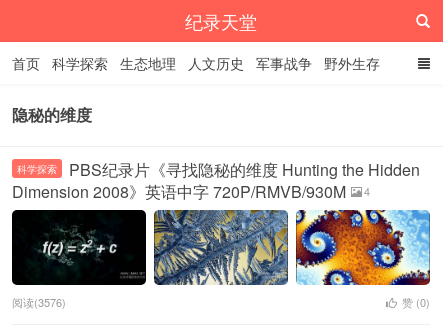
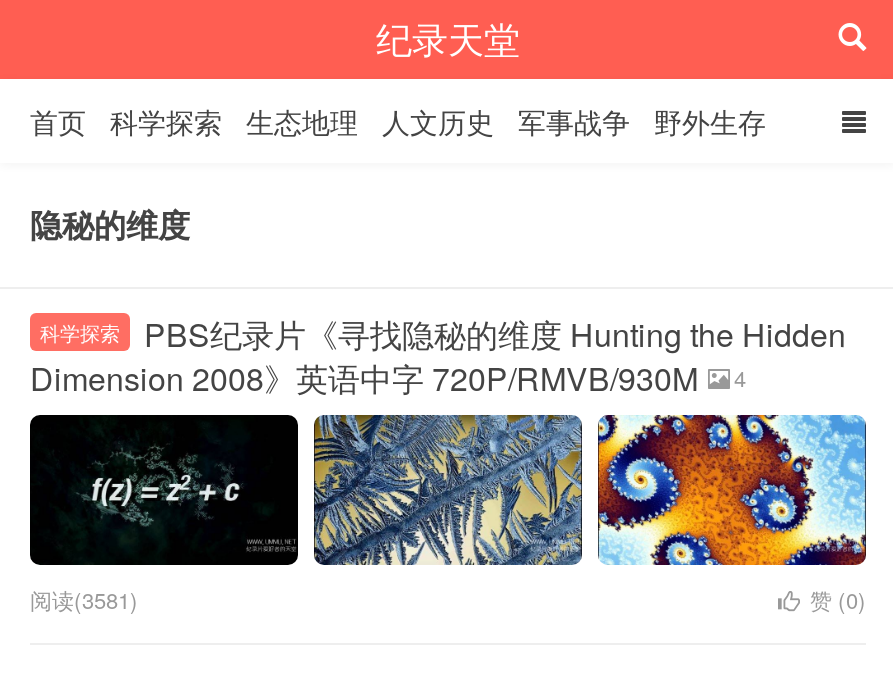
[12,294,66,310] 阅读(3576) -> [30,584,138,616] 阅读(3581)

